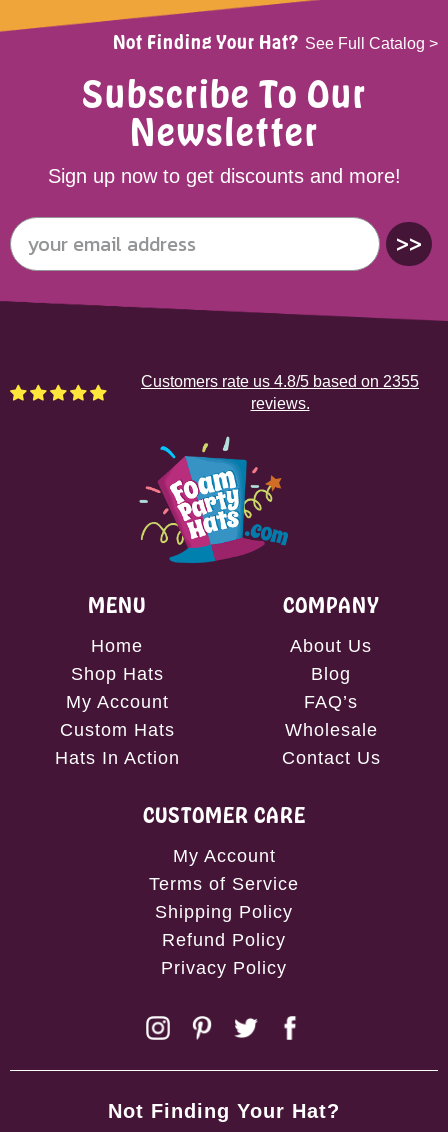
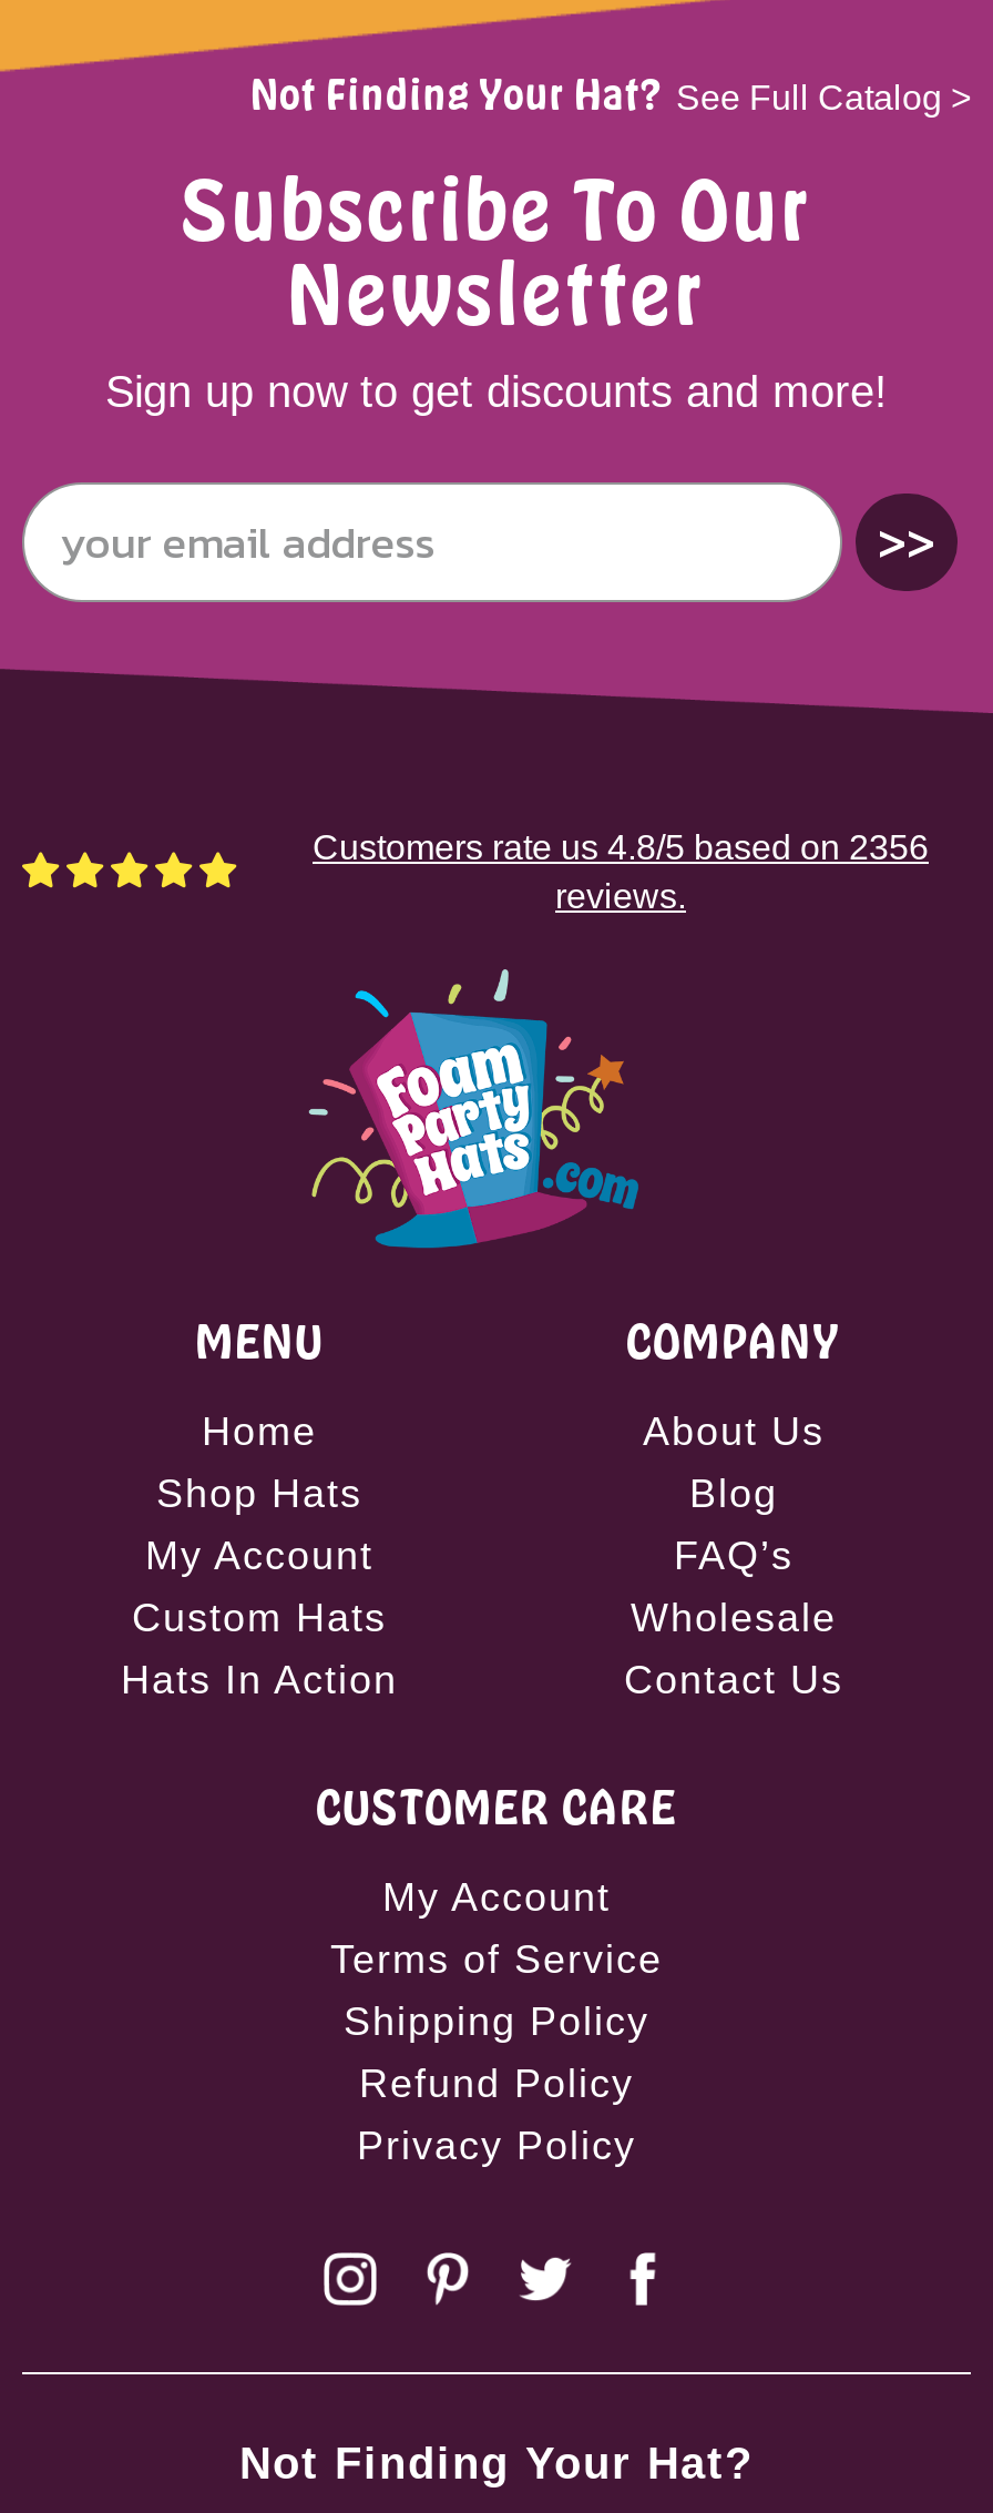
[141,373,419,390] Customers rate us 4.8/5 based on 2355 -> [313,827,929,865] Customers rate us 4.8/5 based on 2356

